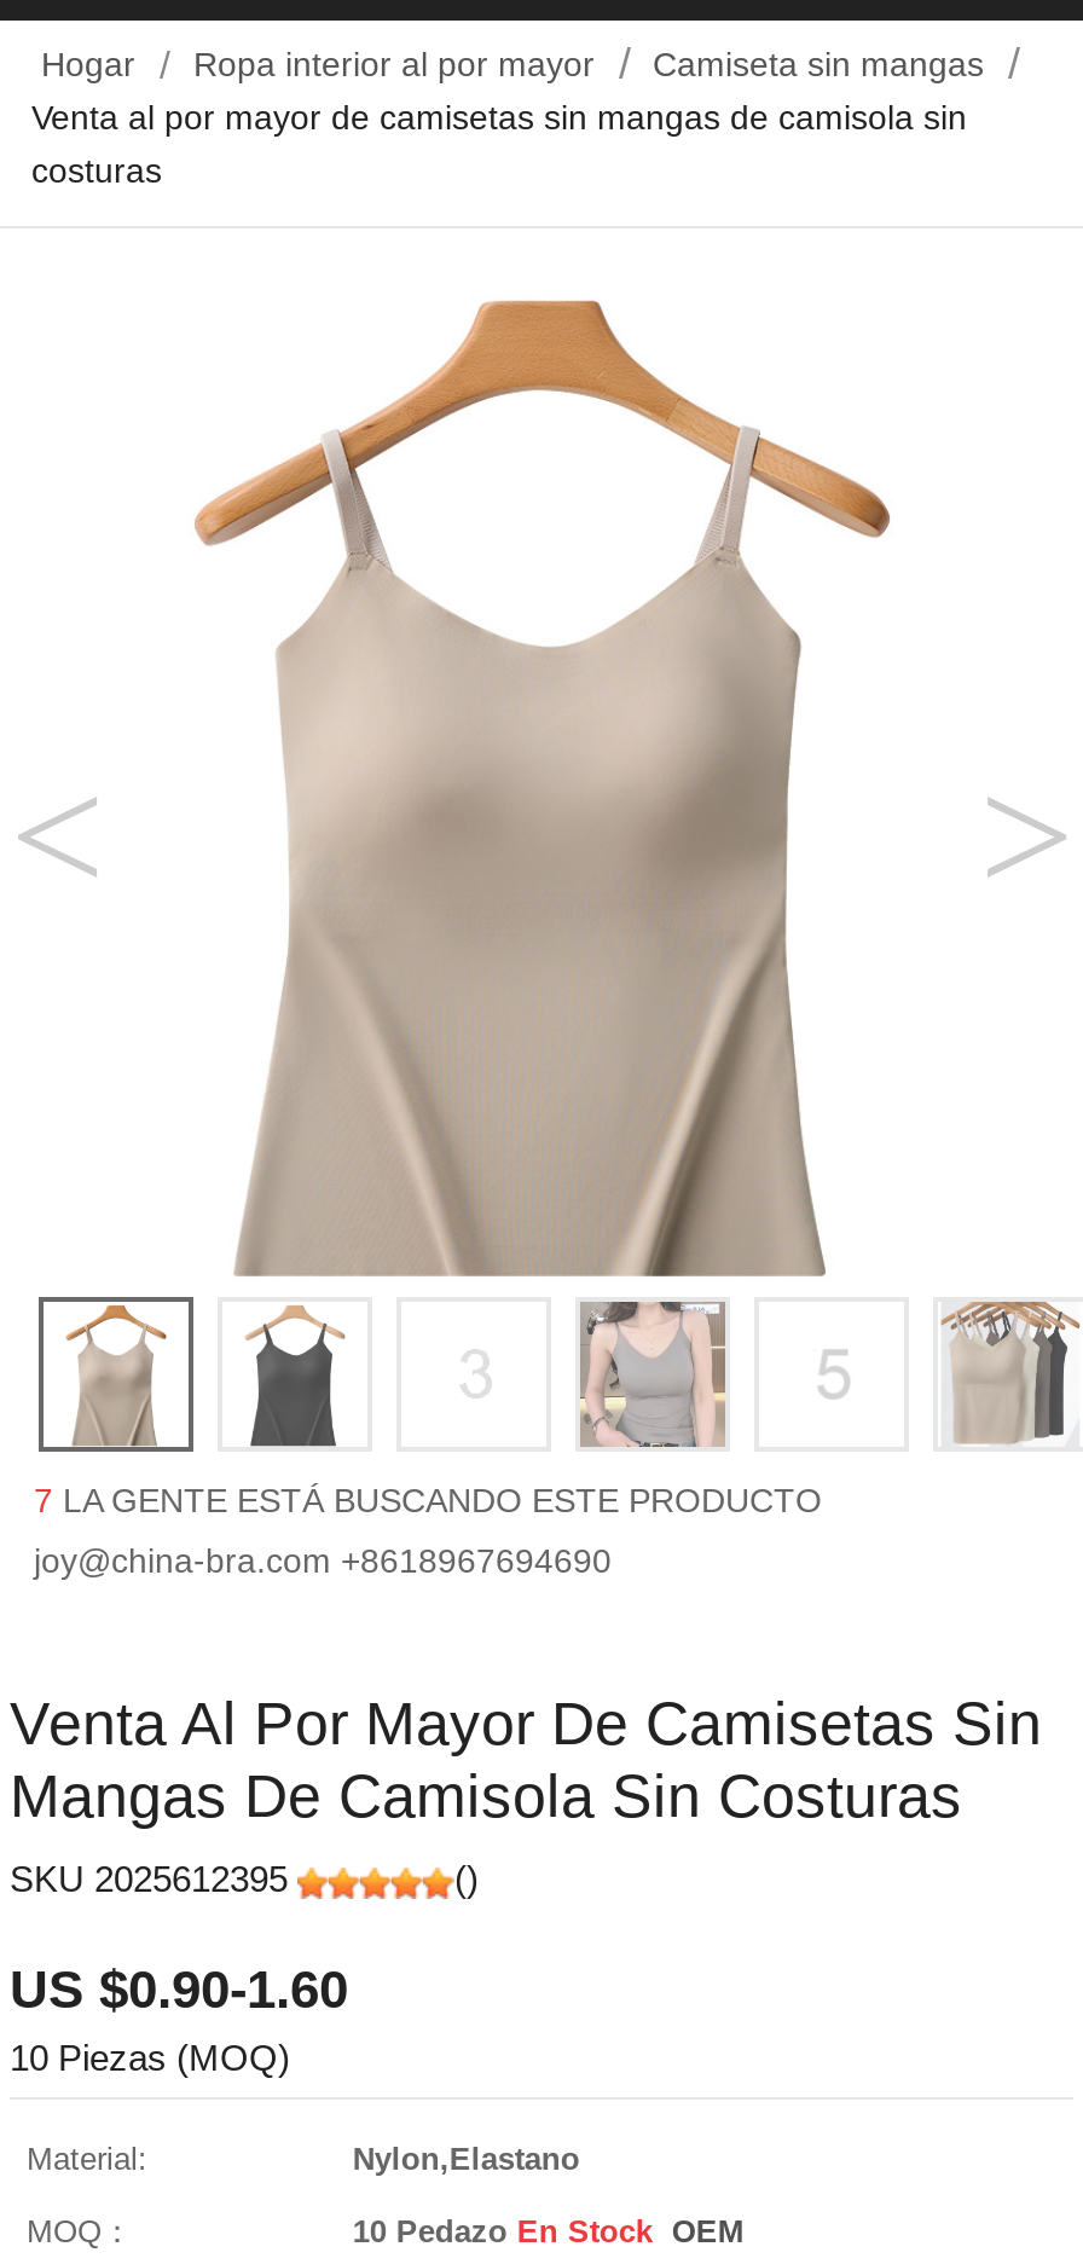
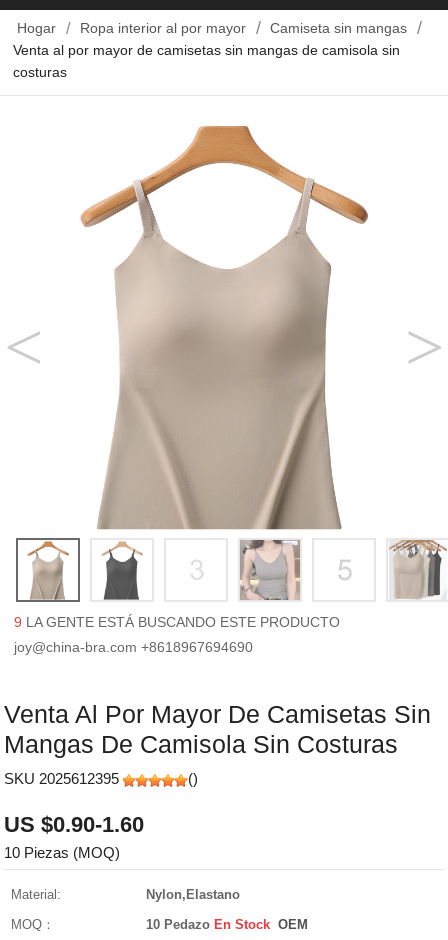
[34,1481,822,1519] 7 LA GENTE ESTÁ BUSCANDO ESTE PRODUCTO -> [14,614,340,630] 9 LA GENTE ESTÁ BUSCANDO ESTE PRODUCTO

